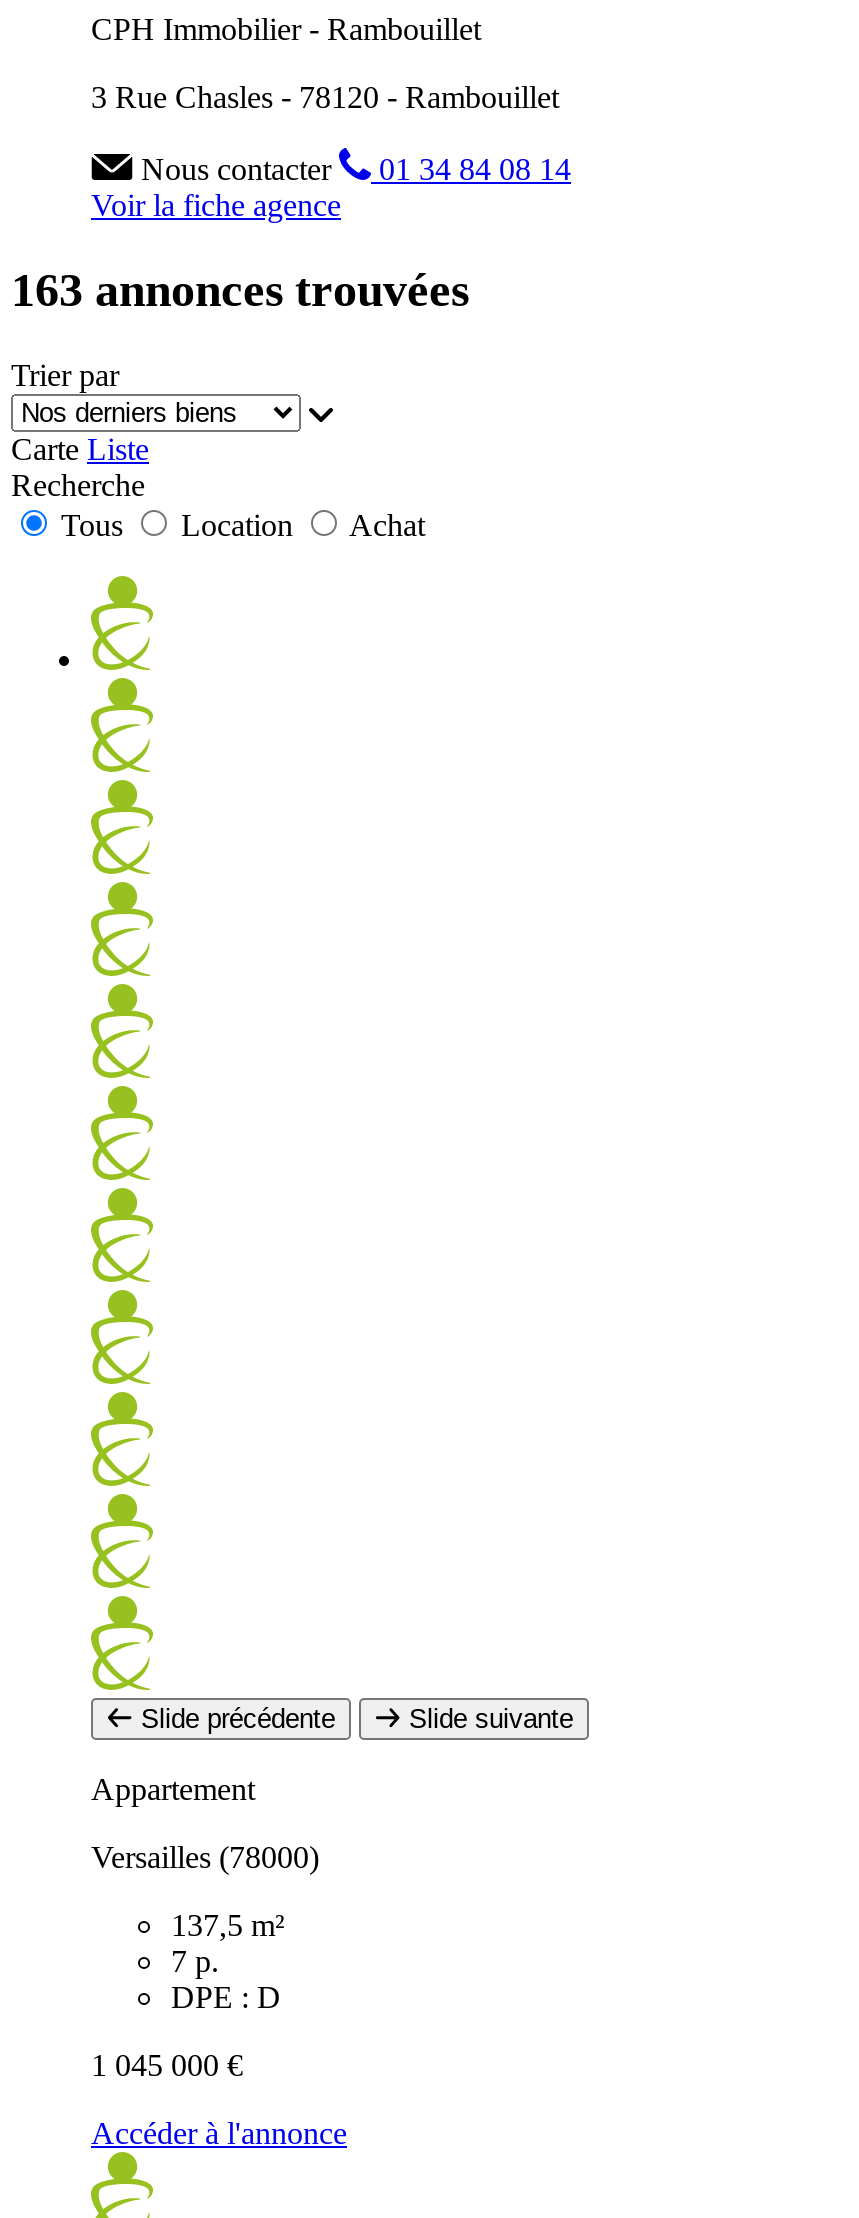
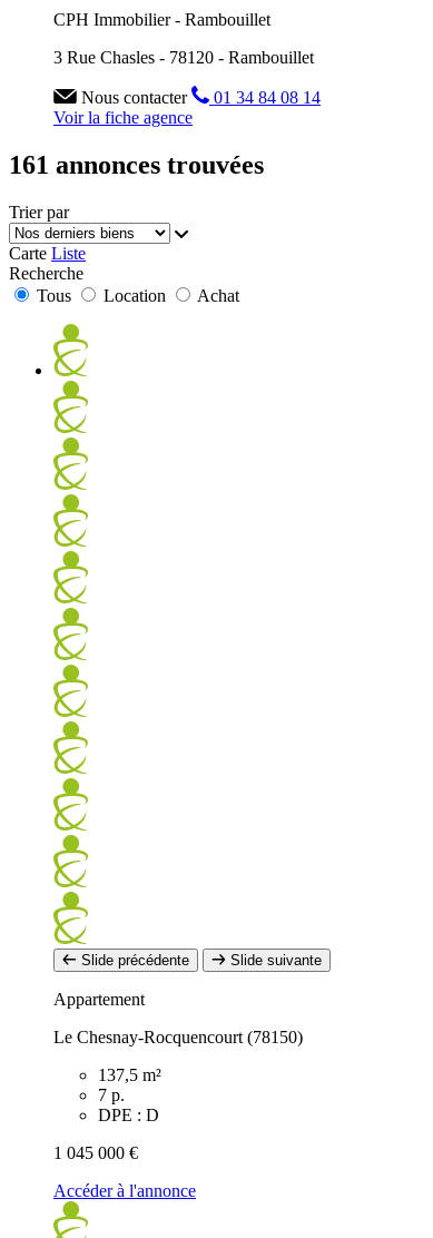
[11,263,469,315] 163 annonces trouvées -> [9,150,264,179] 161 annonces trouvées
[91,1839,319,1873] Versailles (78000) -> [53,1027,303,1046] Le Chesnay-Rocquencourt (78150)

